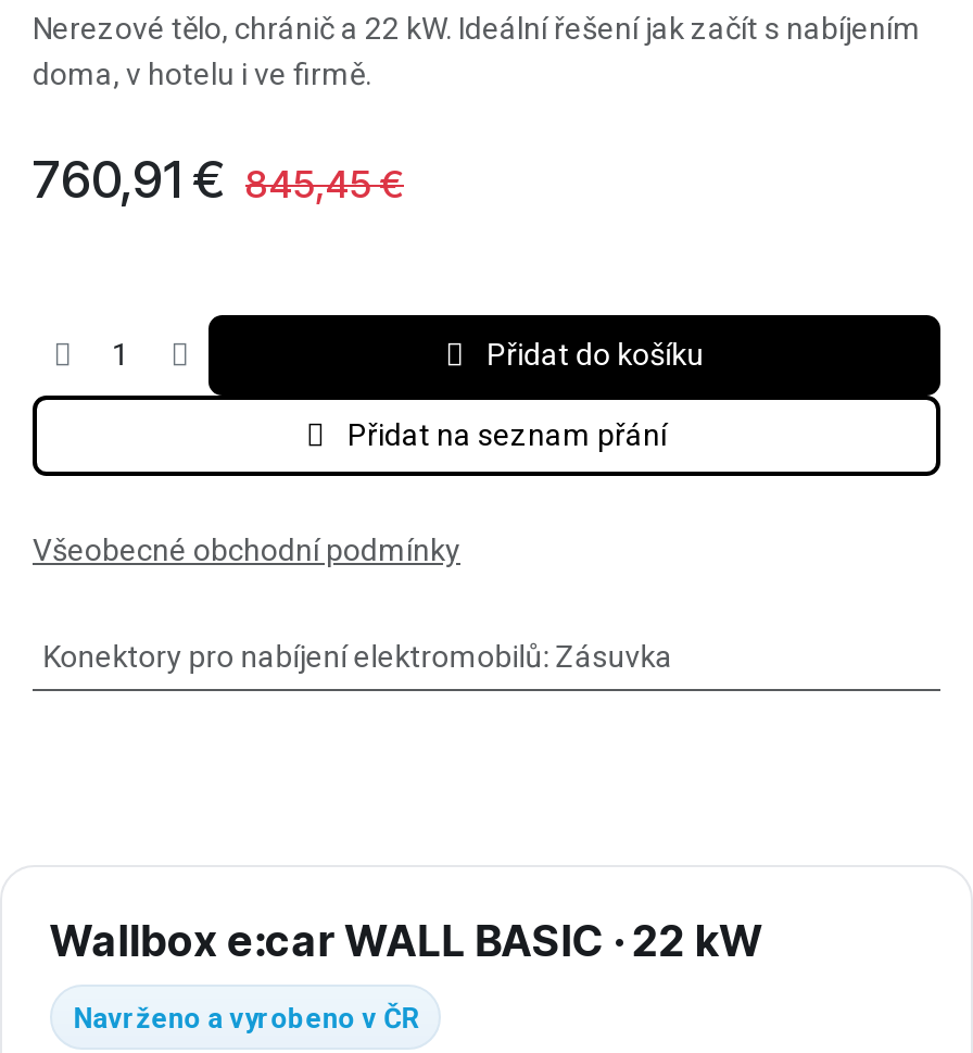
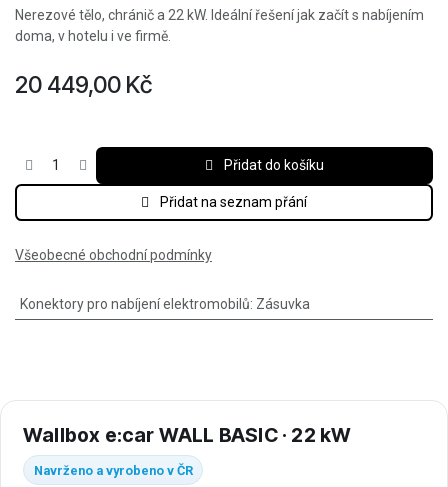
[33,147,404,210] 760,91 € 845,45€ -> [15,70,152,99] 20 449,00 Kč

